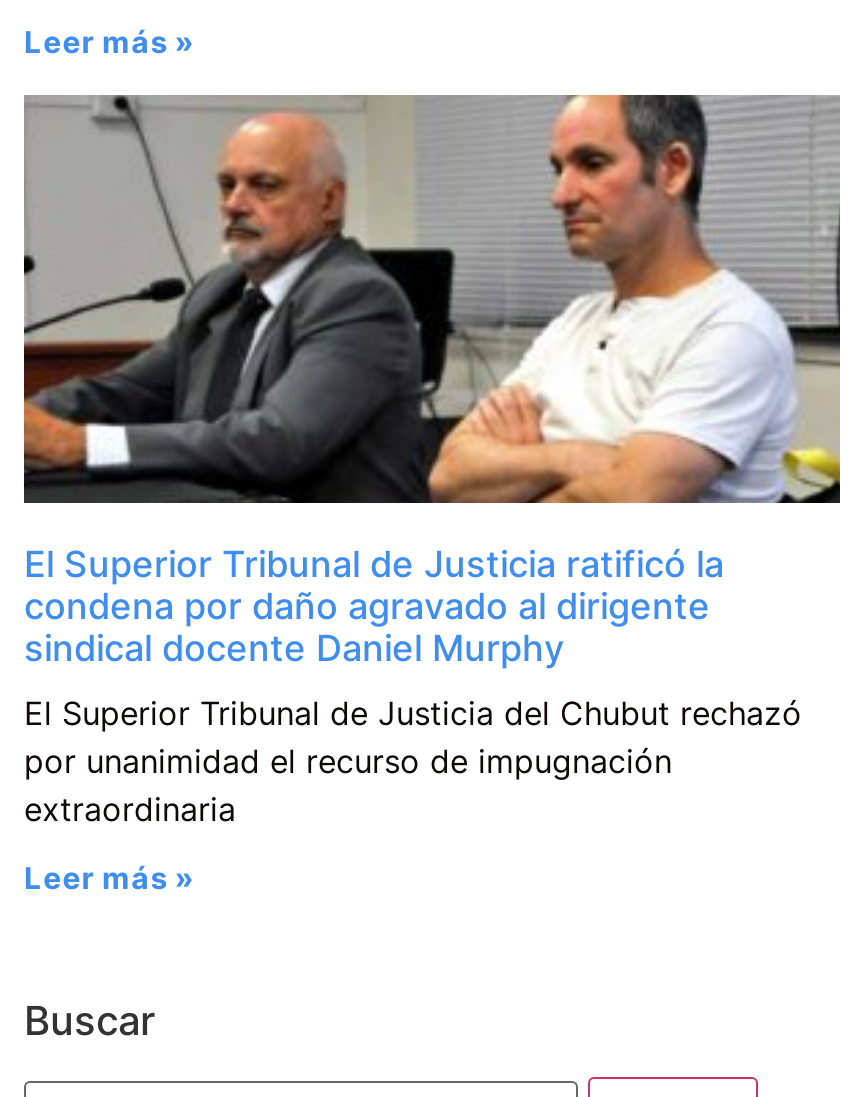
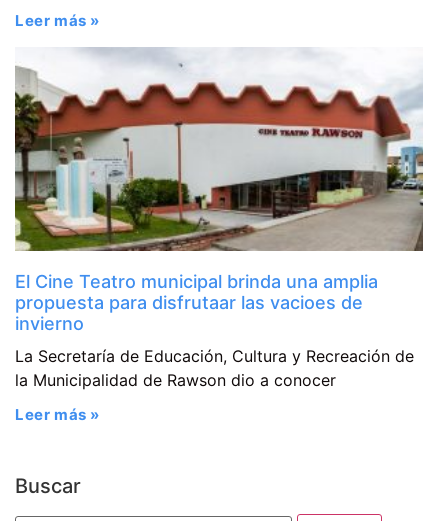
[22,93,842,669] [image] | El Superior Tribunal de Justicia ratificó la | condena por daño agravado al dirigente | sindical docente Daniel Murphy -> [15,47,423,334] [image] | El Cine Teatro municipal brinda una amplia | propuesta para disfrutaar las vacioes de | invierno
[24,693,802,829] El Superior Tribunal de Justicia del Chubut rechazó | por unanimidad el recurso de impugnación | extraordinaria -> [15,346,414,390] La Secretaría de Educación, Cultura y Recreación de | la Municipalidad de Rawson dio a conocer

